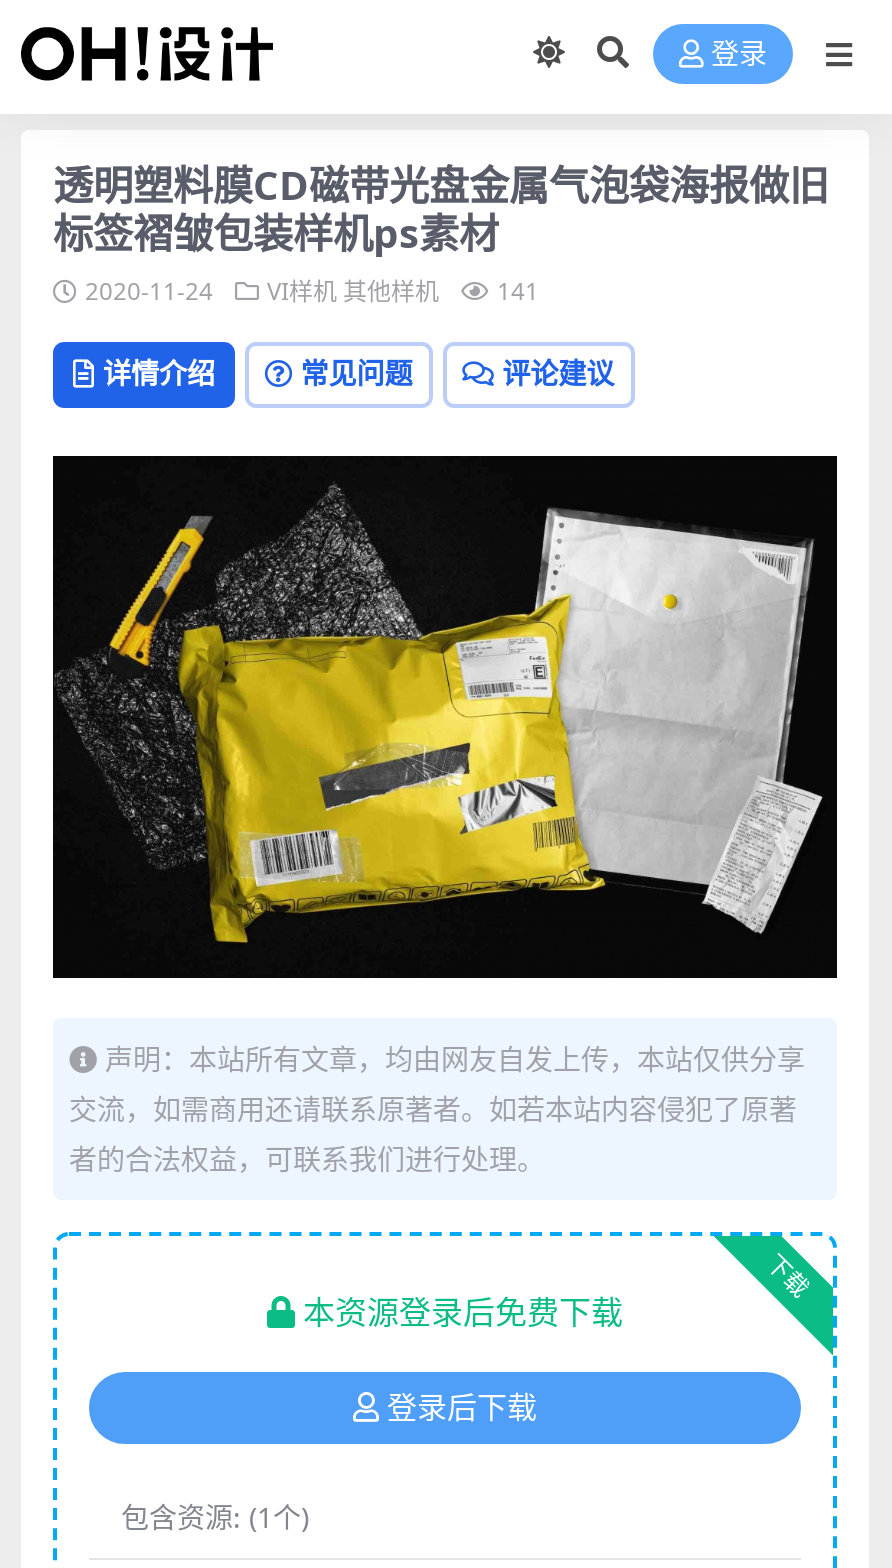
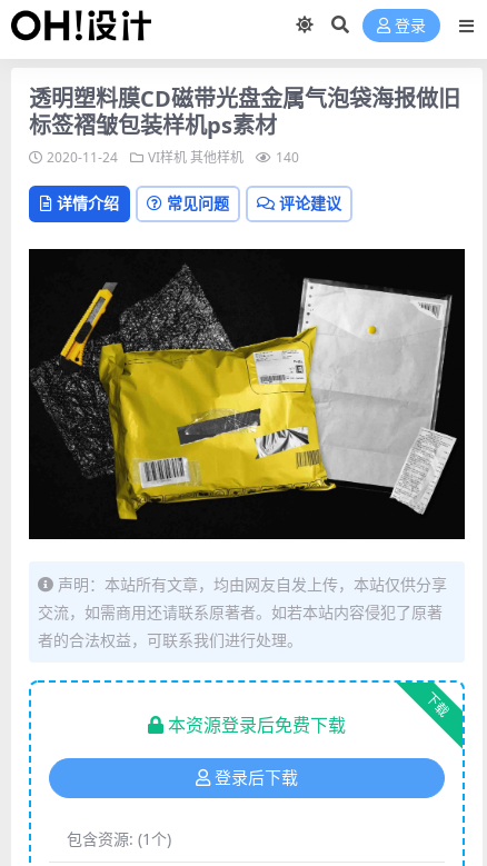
[85,274,539,308] 2020-11-24 VI样机 其他样机 141 -> [47,148,299,167] 2020-11-24 VI样机 其他样机 140

